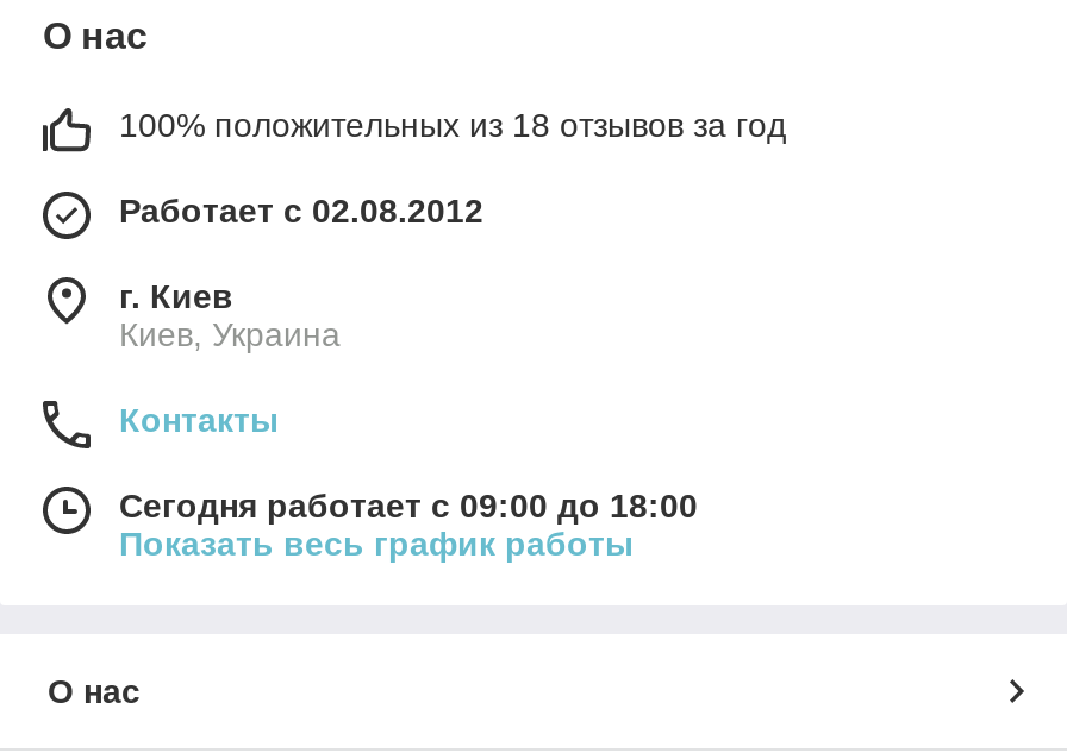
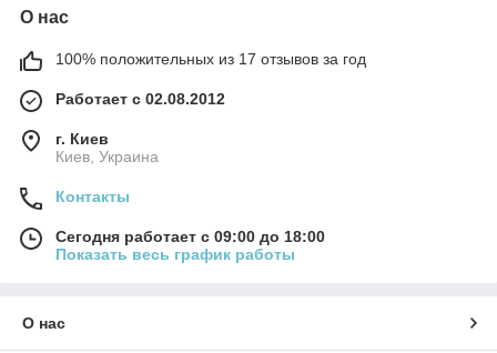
[119,105,786,143] 100% положительных из 18 отзывов за год -> [55,50,366,67] 100% положительных из 17 отзывов за год

